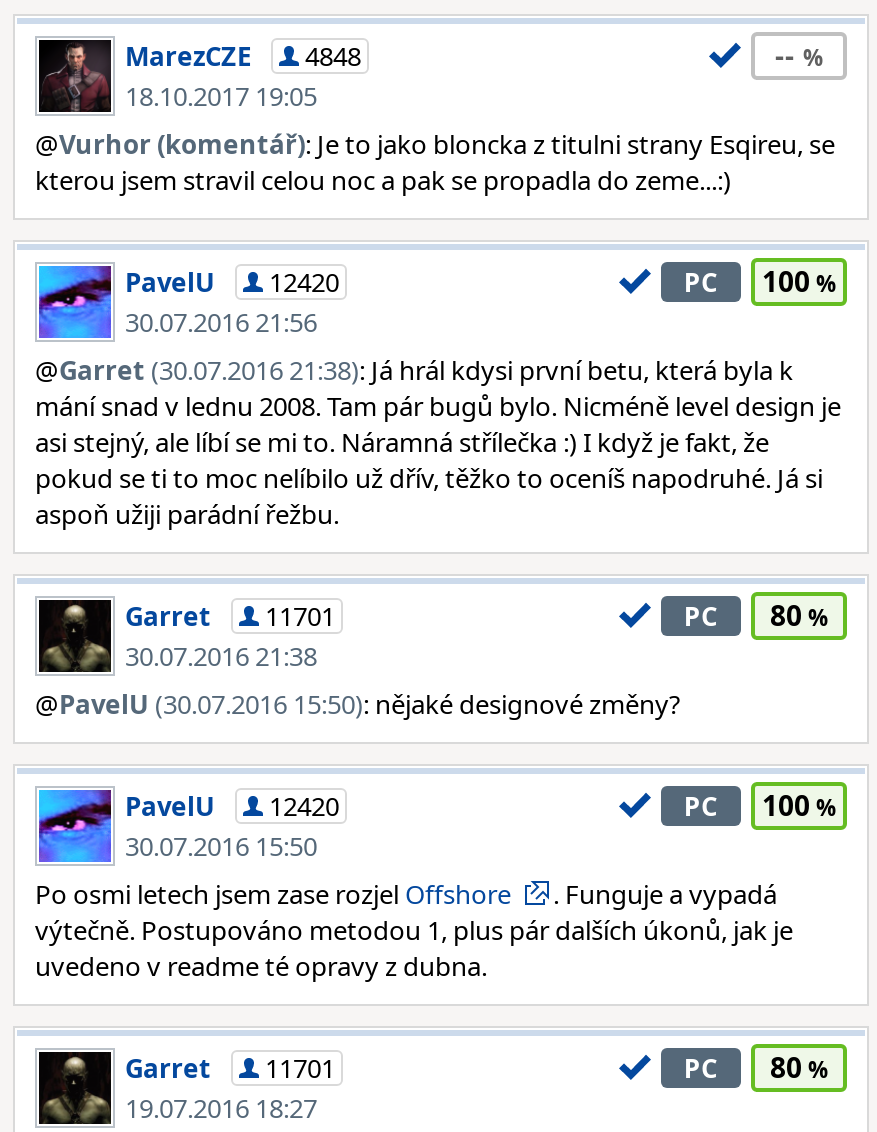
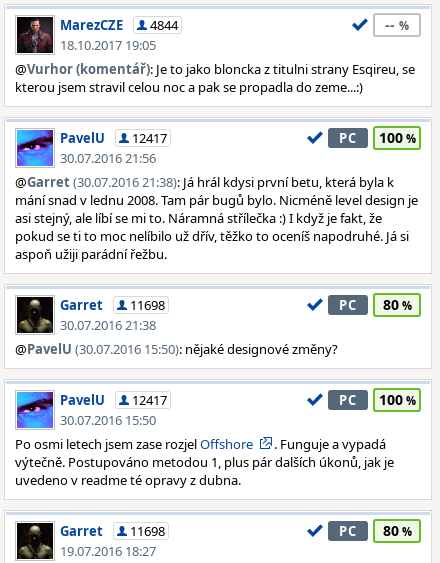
[125,38,361,74] MarezCZE 4848 -> [60,16,178,34] MarezCZE 4844
[125,264,339,300] PavelU 12420 -> [60,129,167,147] PavelU 12417
[125,598,335,634] Garret 11701 -> [60,296,165,314] Garret 11698
[125,788,339,824] PavelU 12420 -> [60,391,167,409] PavelU 12417
[125,1050,335,1086] Garret 11701 -> [60,522,165,540] Garret 11698

